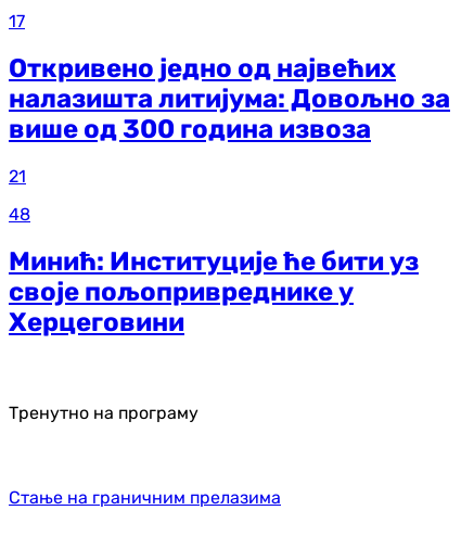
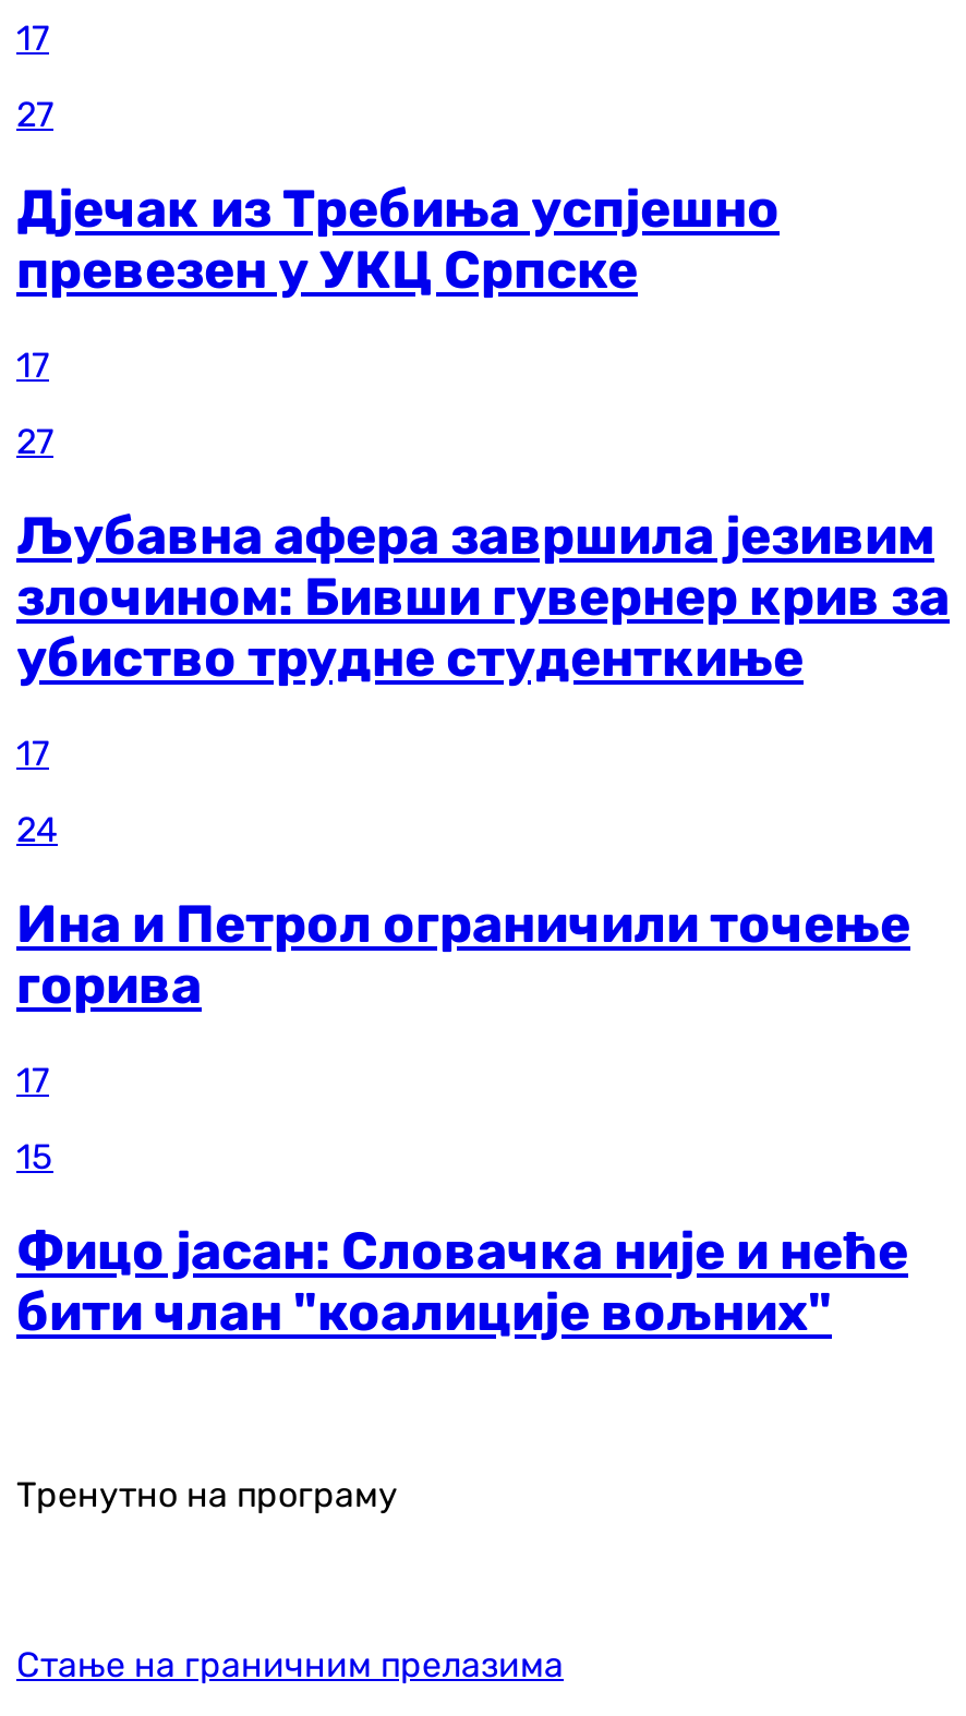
[9,53,450,337] Откривено једно од највећих | налазишта литијума: Довољно за | више од 300 година извоза | 21 | 48 | Минић: Институције ће бити уз | своје пољопривреднике у | Херцеговини -> [16,95,950,1343] 27 | Дјечак из Требиња успјешно | превезен у УКЦ Српске | 17 | 27 | Љубавна афера завршила језивим | злочином: Бивши гувернер крив за | убиство трудне студенткиње | 17 | 24 | Ина и Петрол ограничили точење | горива | 17 | 15 | Фицо јасан: Словачка није и неће | бити члан "коалиције вољних"

